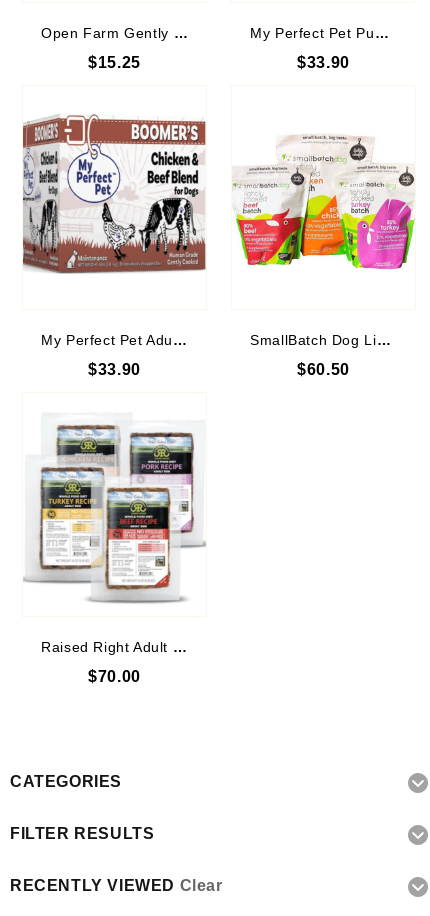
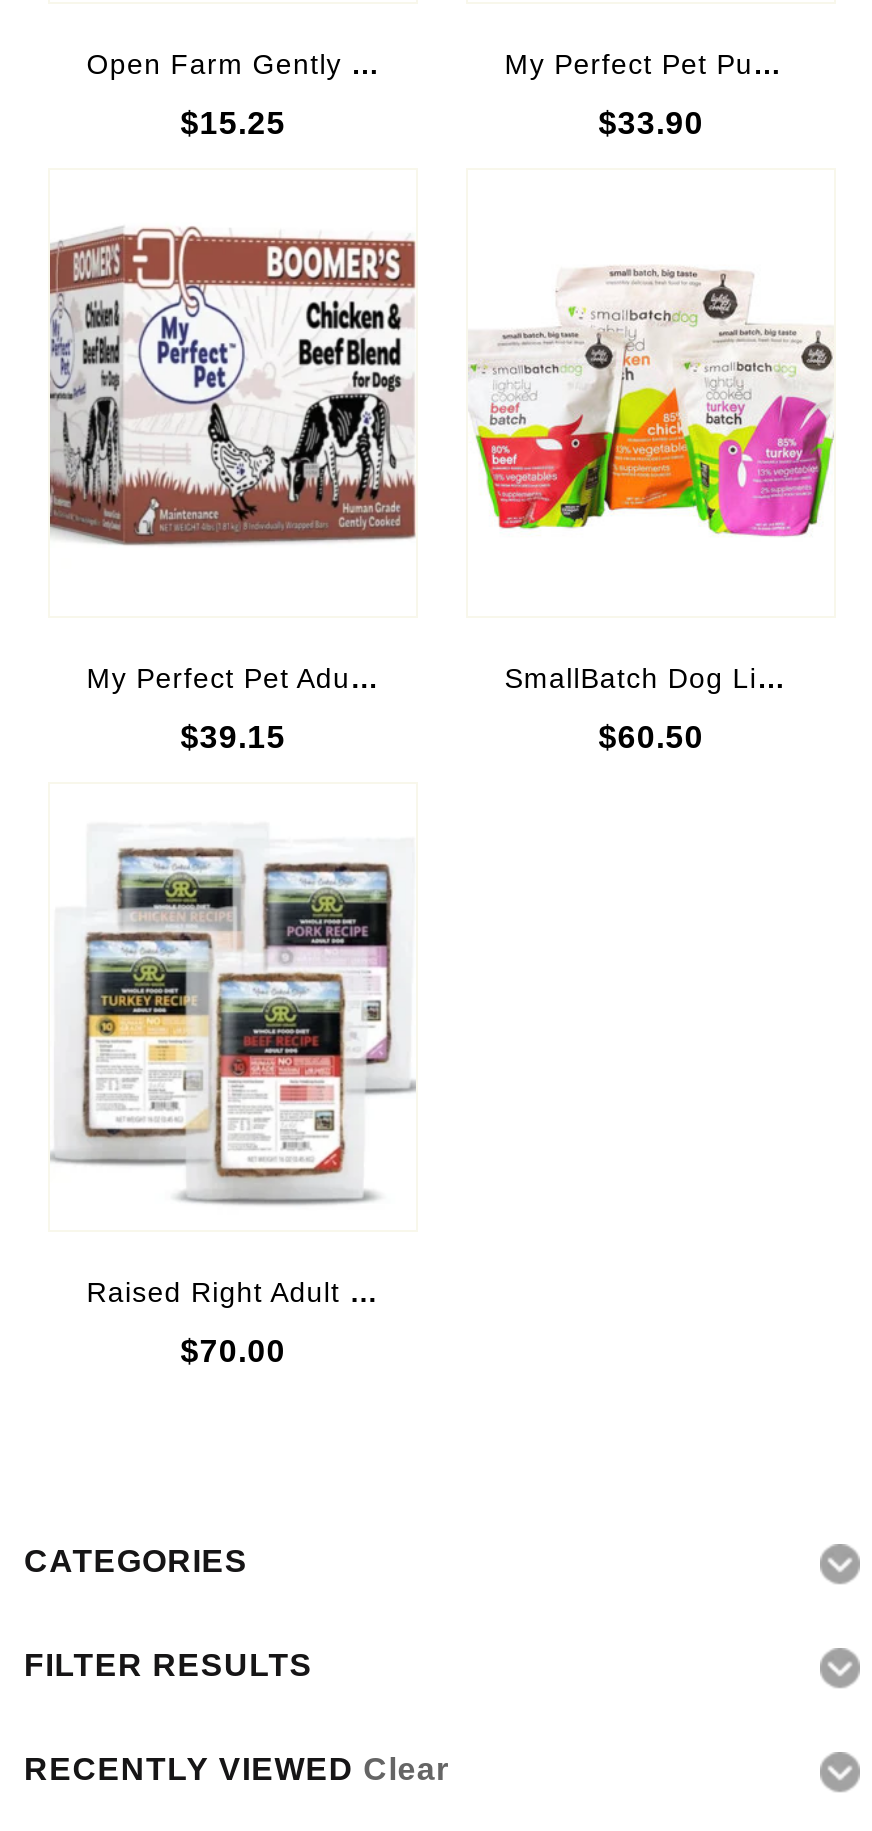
[88,361,141,378] $33.90 -> [180,719,286,753] $39.15

